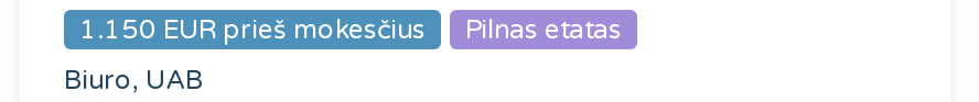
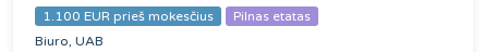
[79,14,426,45] 1.150 EUR prieš mokesčius -> [43,8,214,24] 1.100 EUR prieš mokesčius

